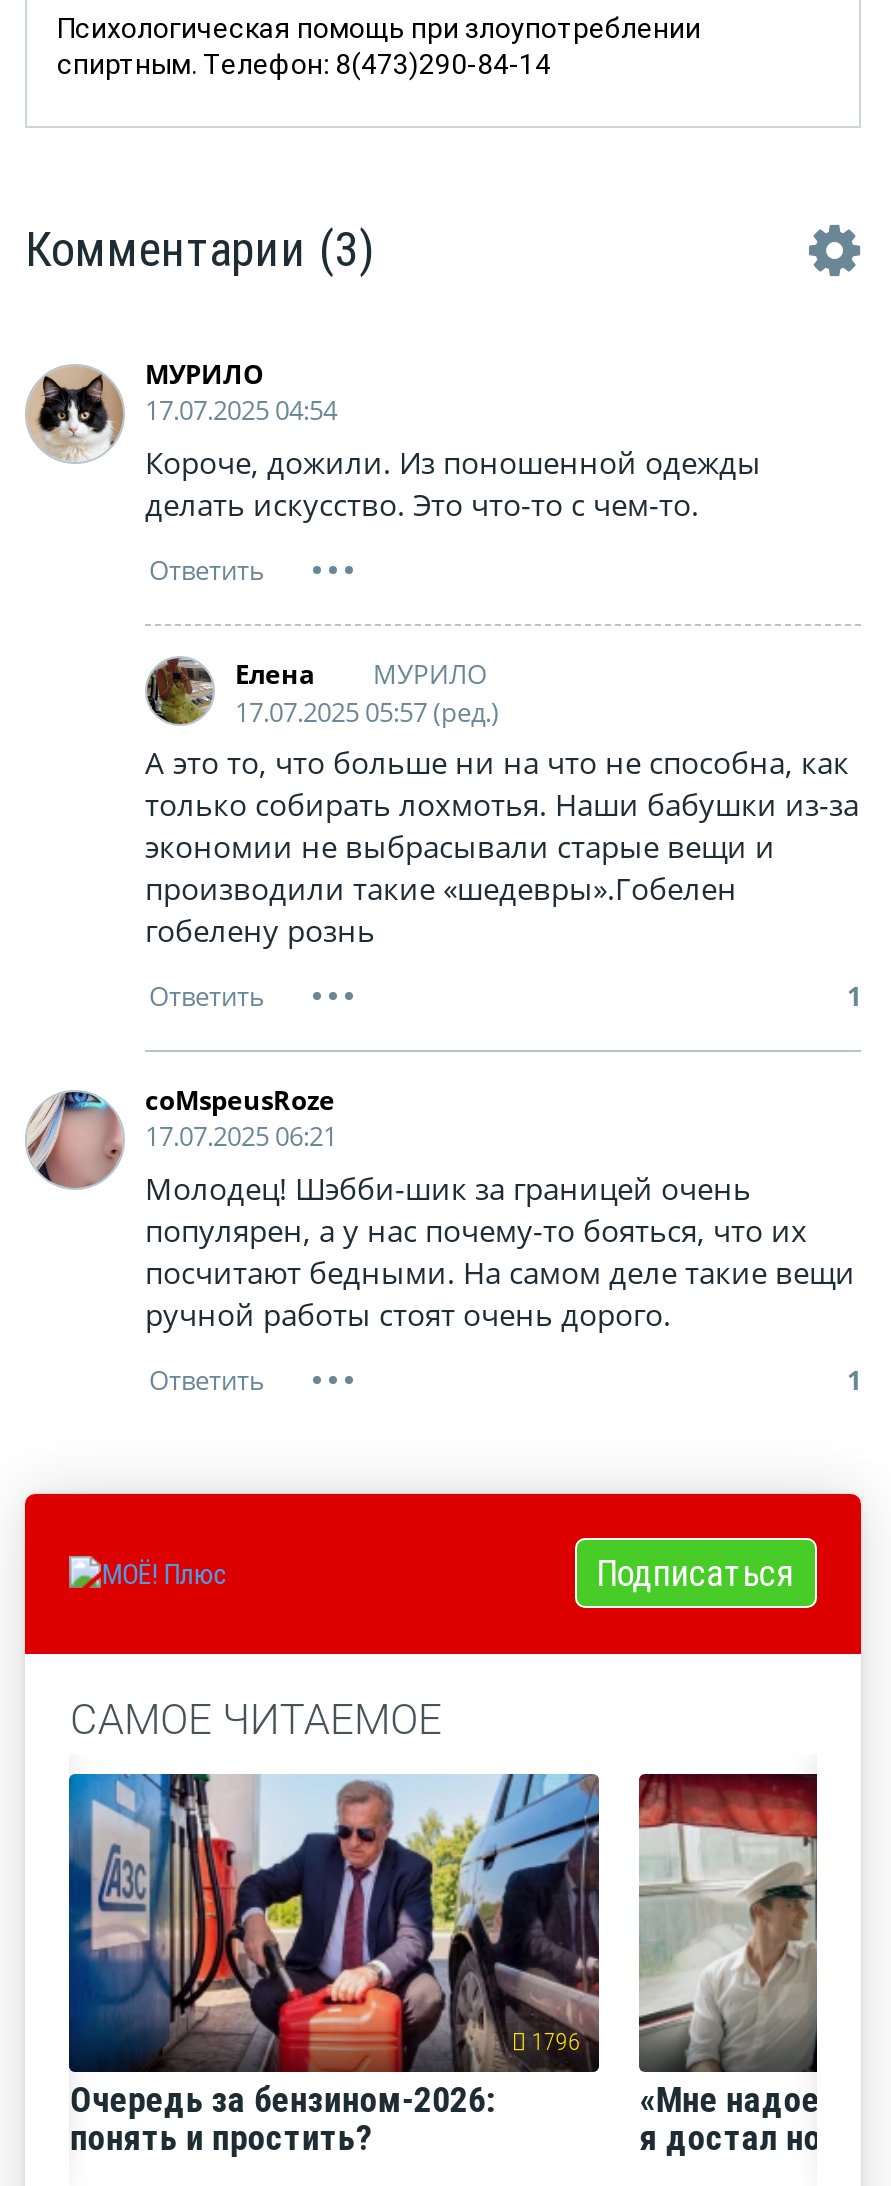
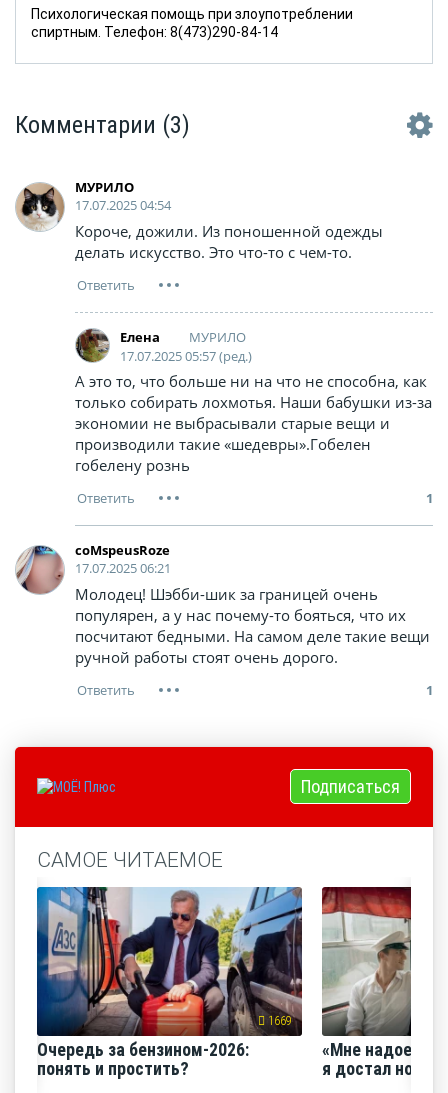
[526,2027,580,2055] 1796 -> [265,1014,292,1028] 1669

